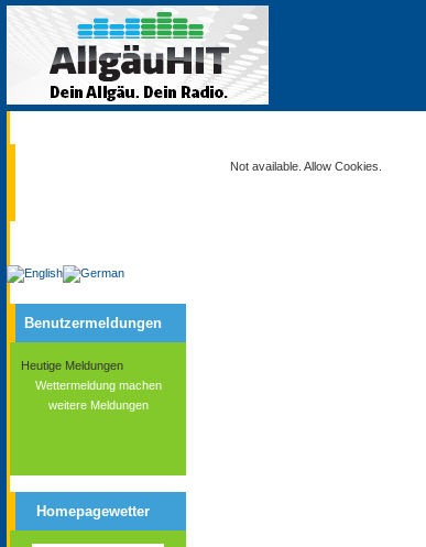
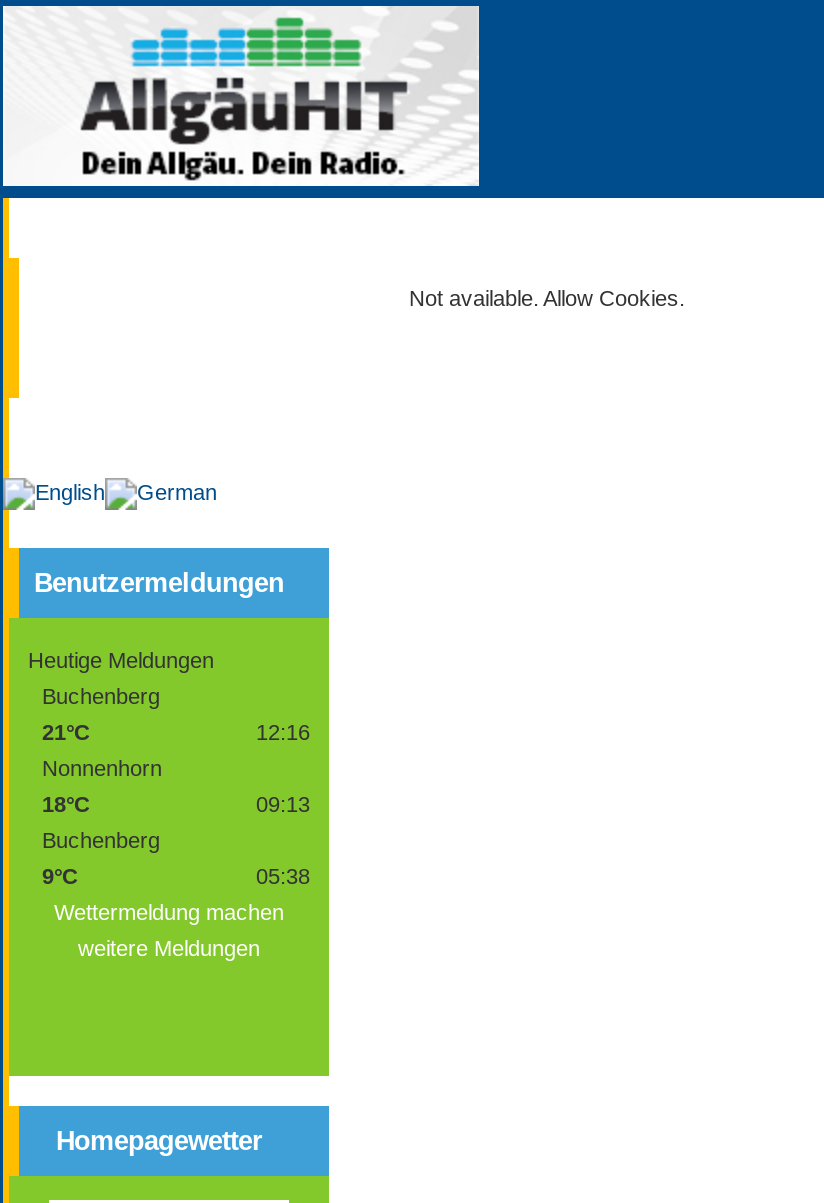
none -> [42,684,310,888] Buchenberg | 21°C | 12:16 | Nonnenhorn | 18°C | 09:13 | Buchenberg | 9°C | 05:38

